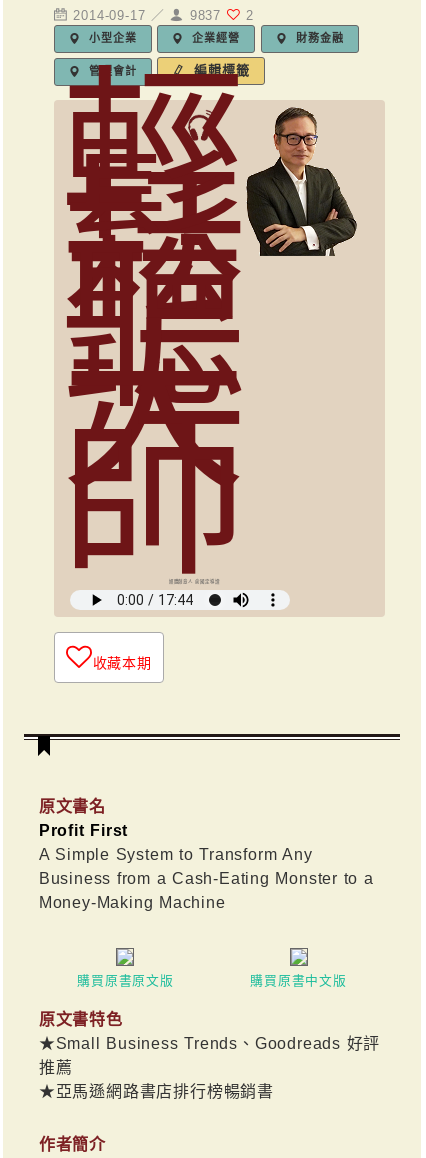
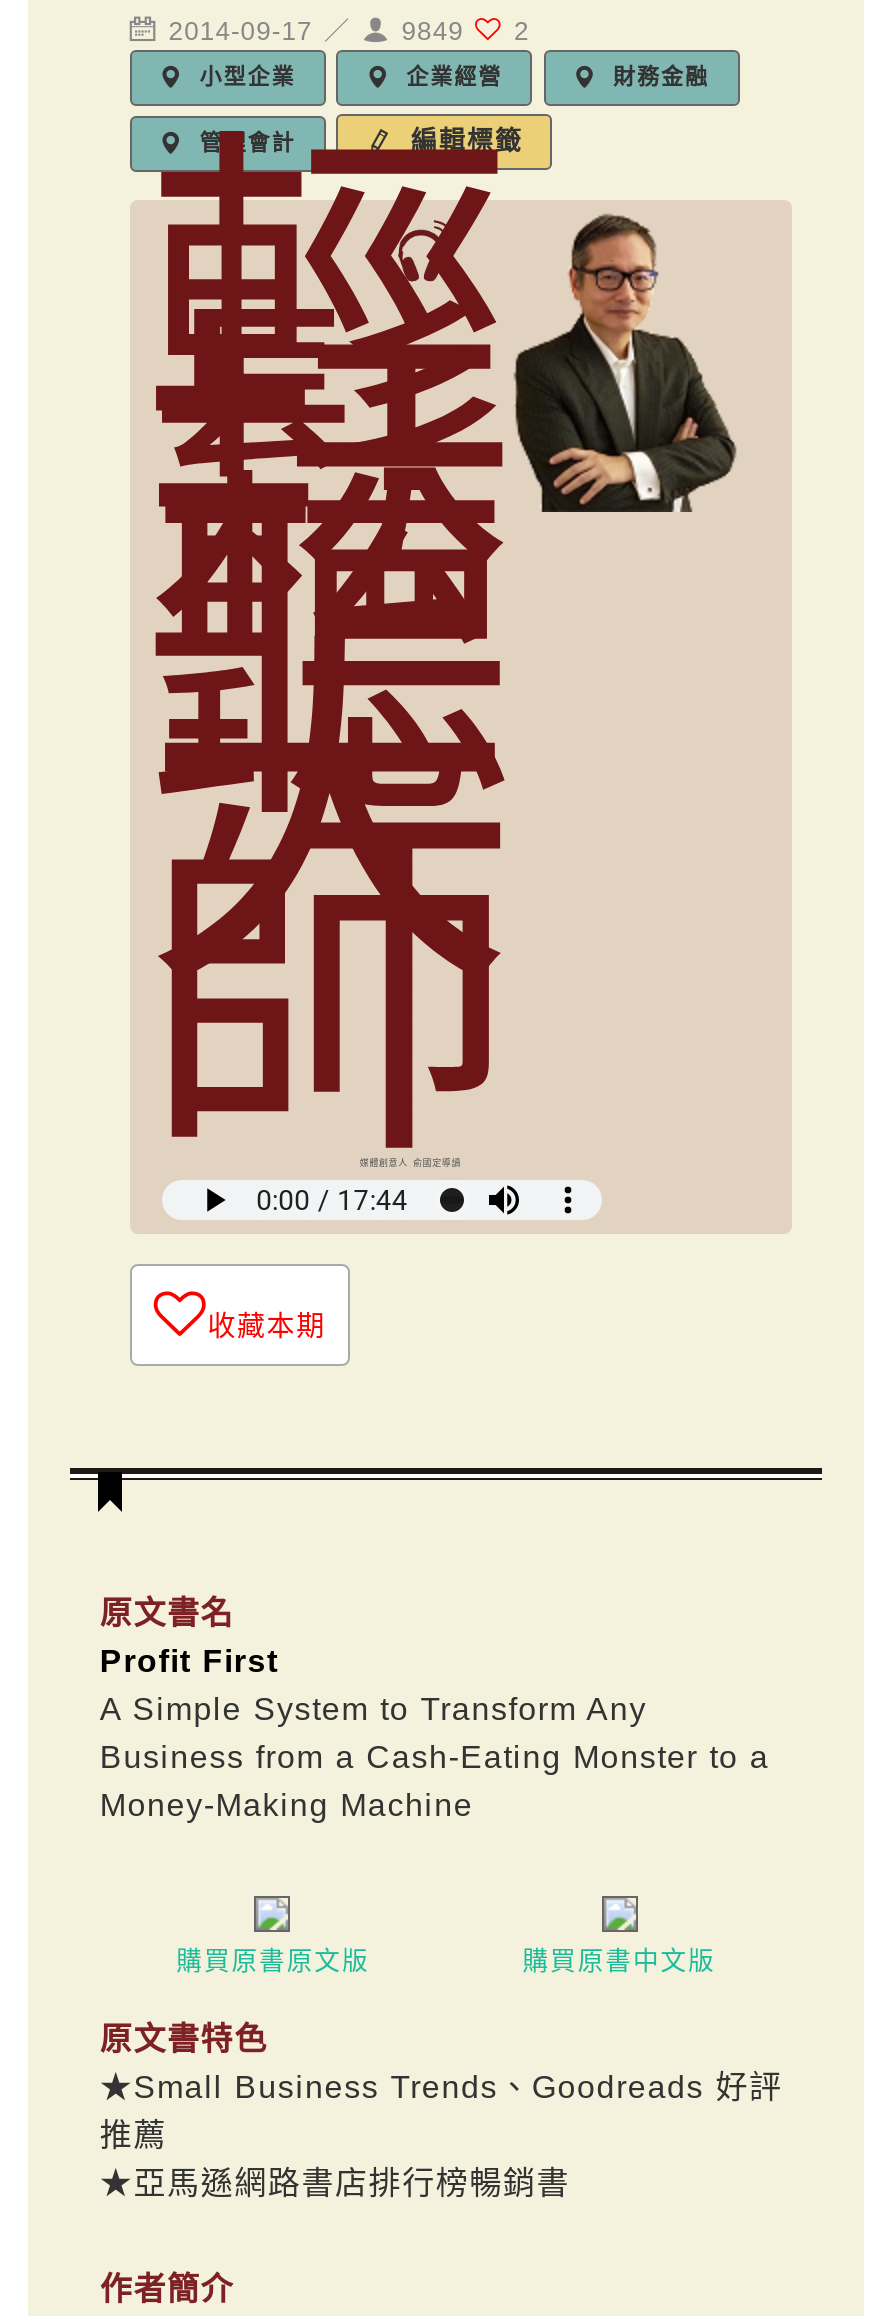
[68,8,254,23] 2014-09-17 ／ 9837 2 -> [157,17,530,47] 2014-09-17 ／ 9849 2

